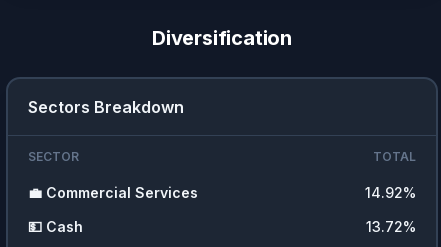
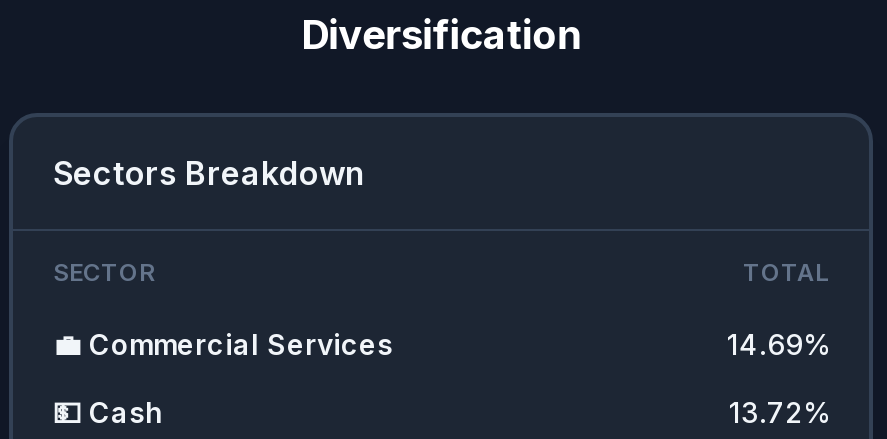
[365,184,416,201] 14.92% -> [727,327,829,361] 14.69%

